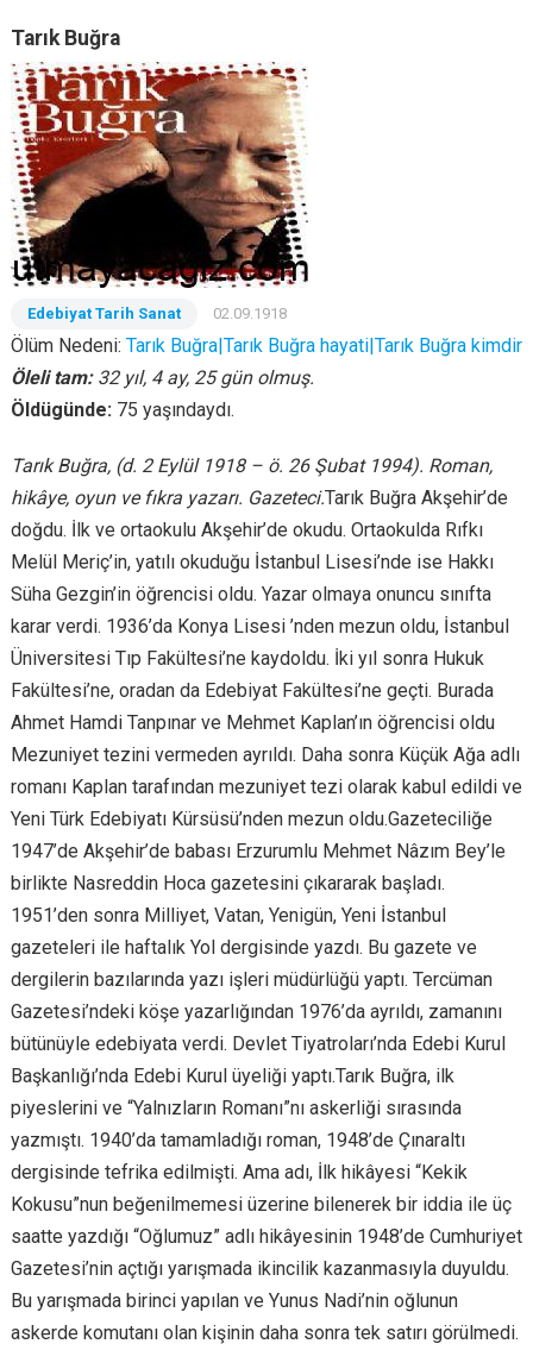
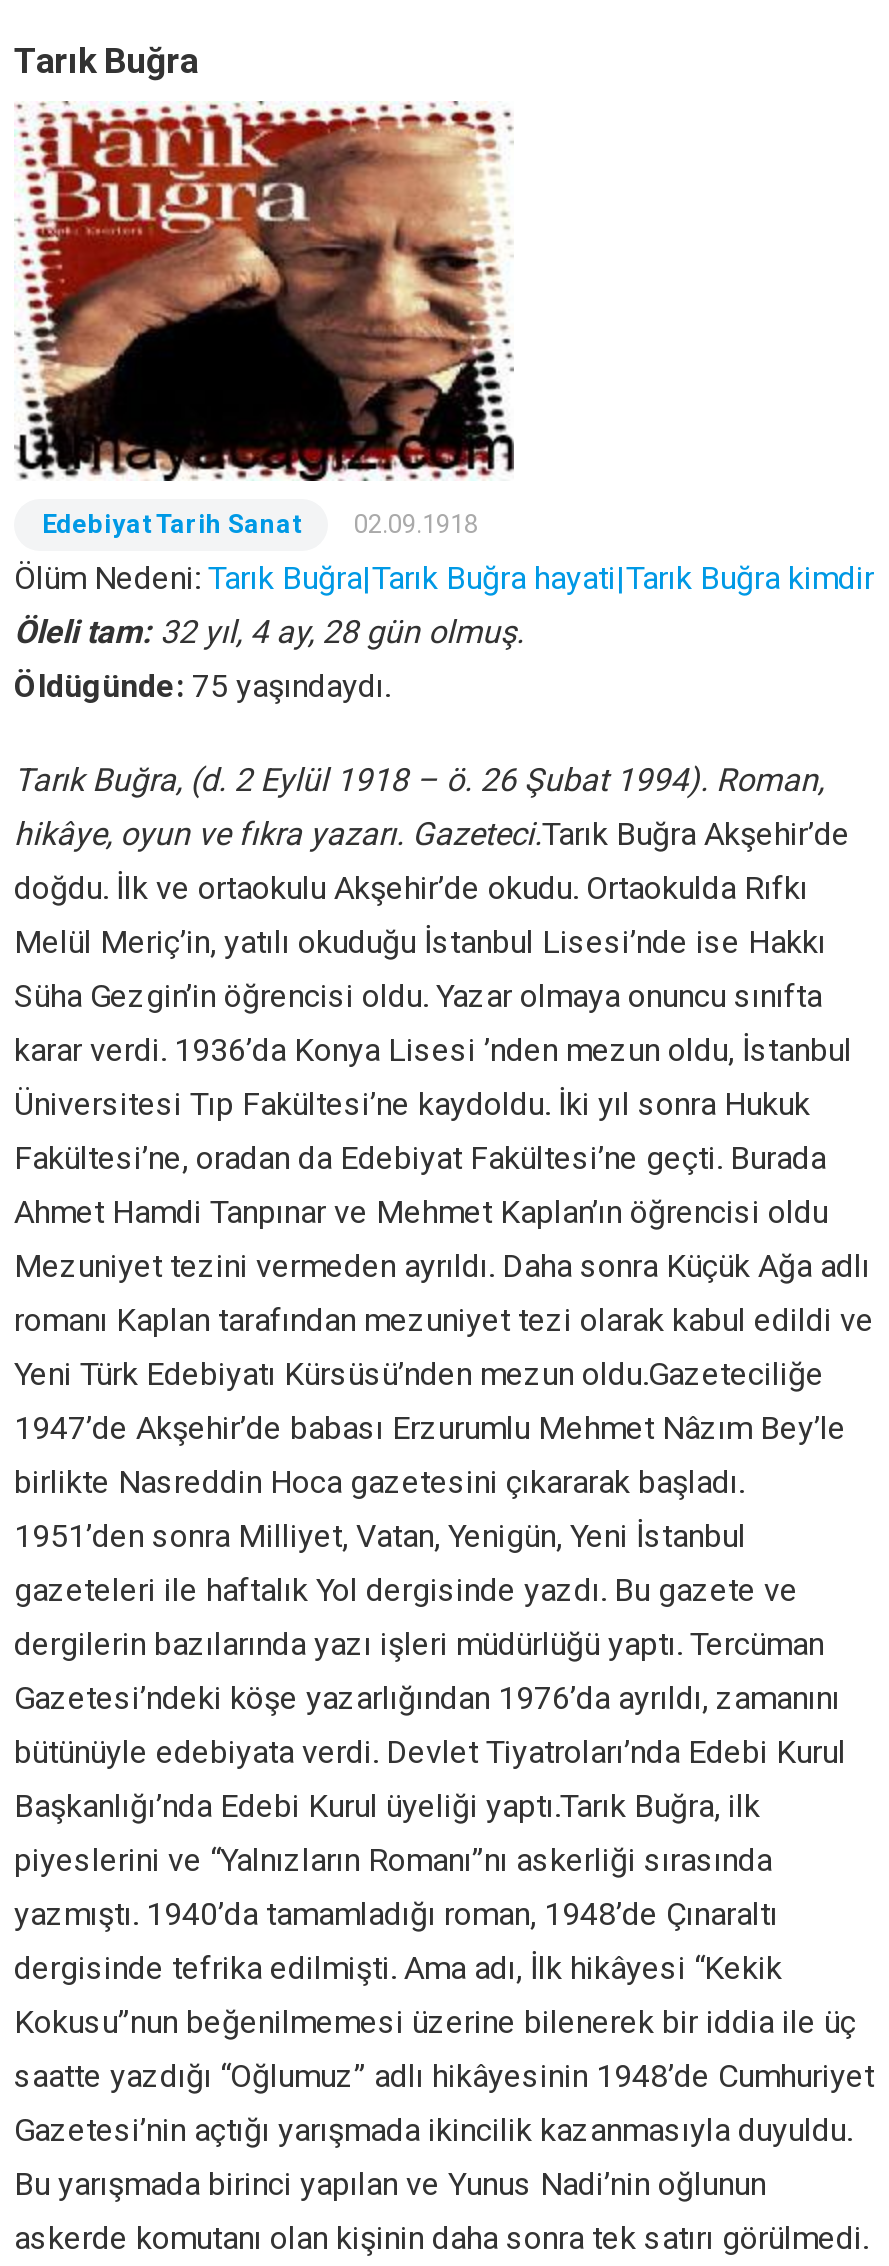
[11,366,314,389] Öleli tam: 32 yıl, 4 ay, 25 gün olmuş. -> [14,613,524,651] Öleli tam: 32 yıl, 4 ay, 28 gün olmuş.

